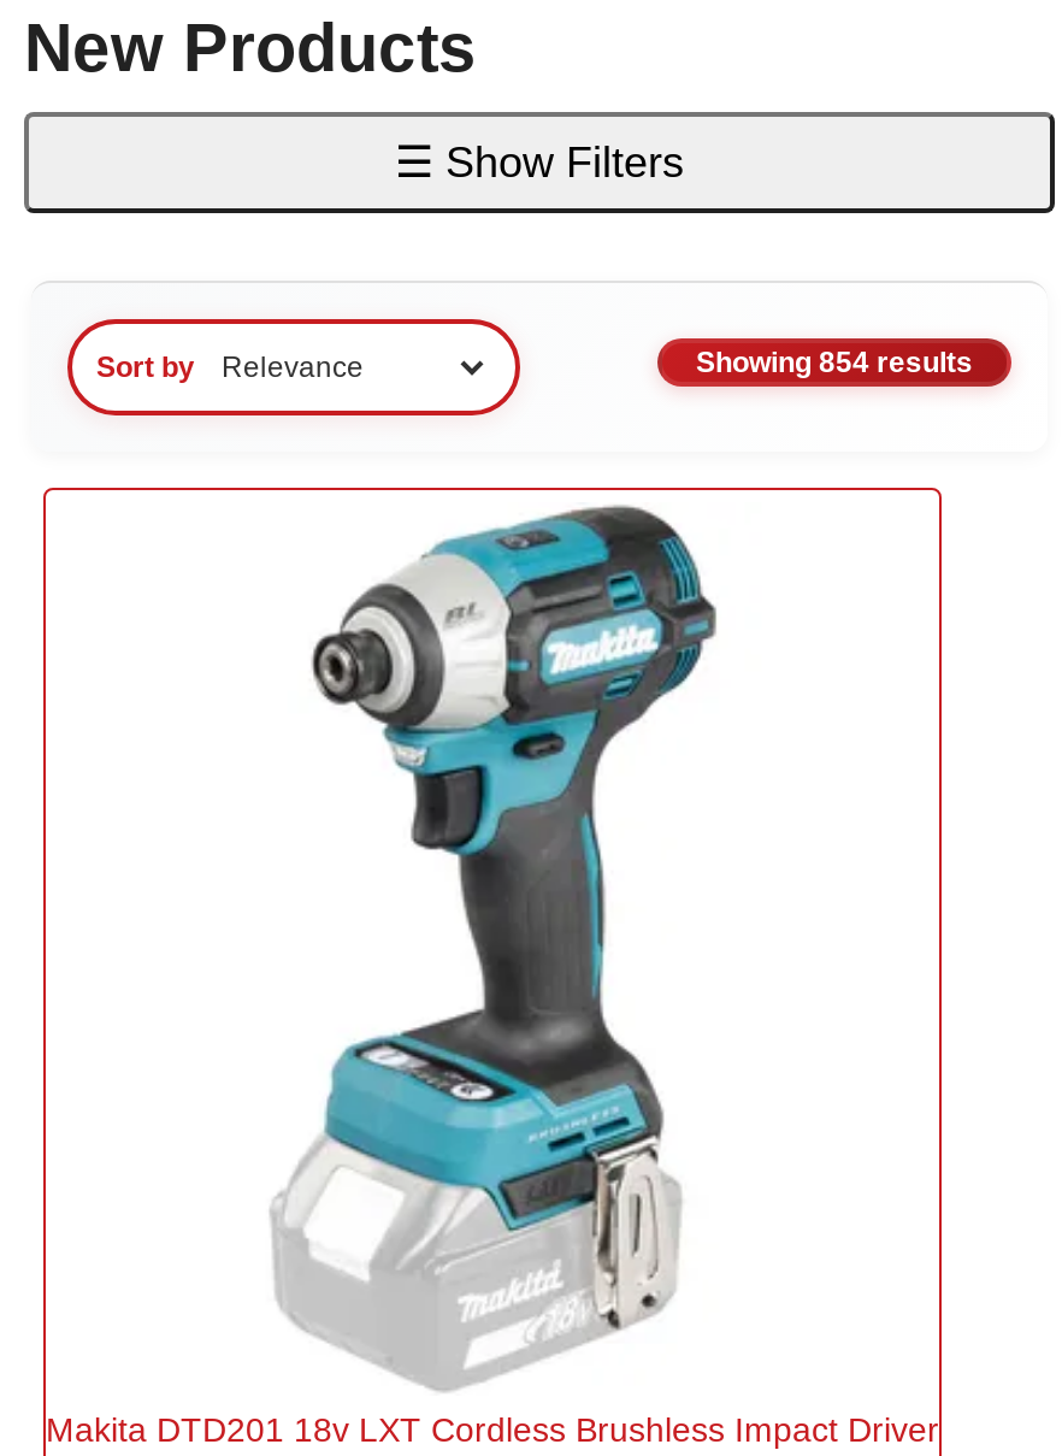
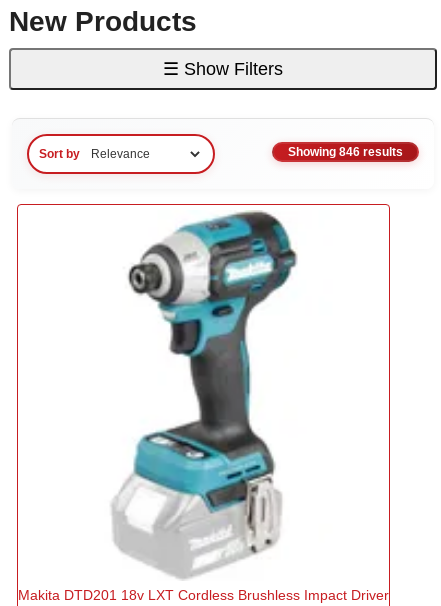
[696,345,973,379] Showing 854 results -> [288,145,403,159] Showing 846 results

